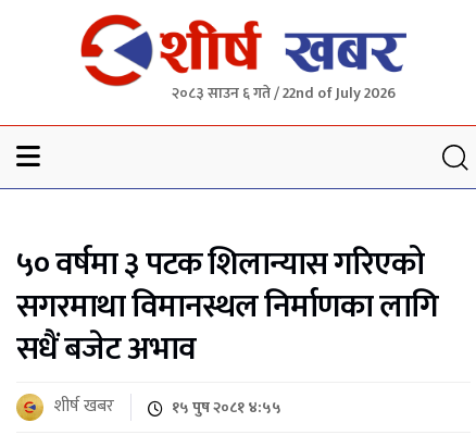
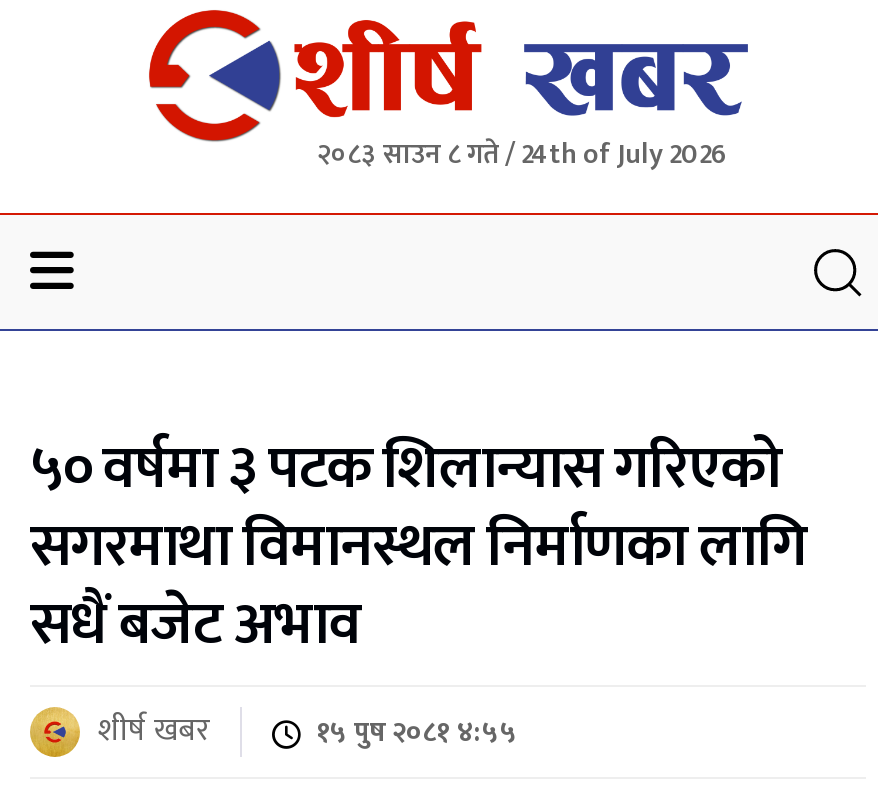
[172,81,396,106] २०८३ साउन ६ गते / 22nd of July 2026 -> [317,131,727,177] २०८३ साउन ८ गते / 24th of July 2026

